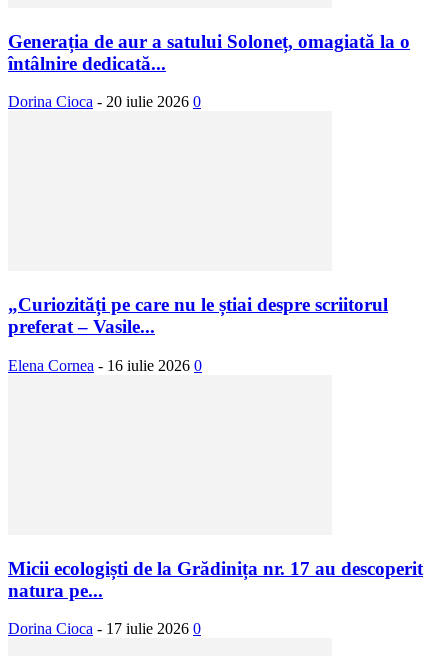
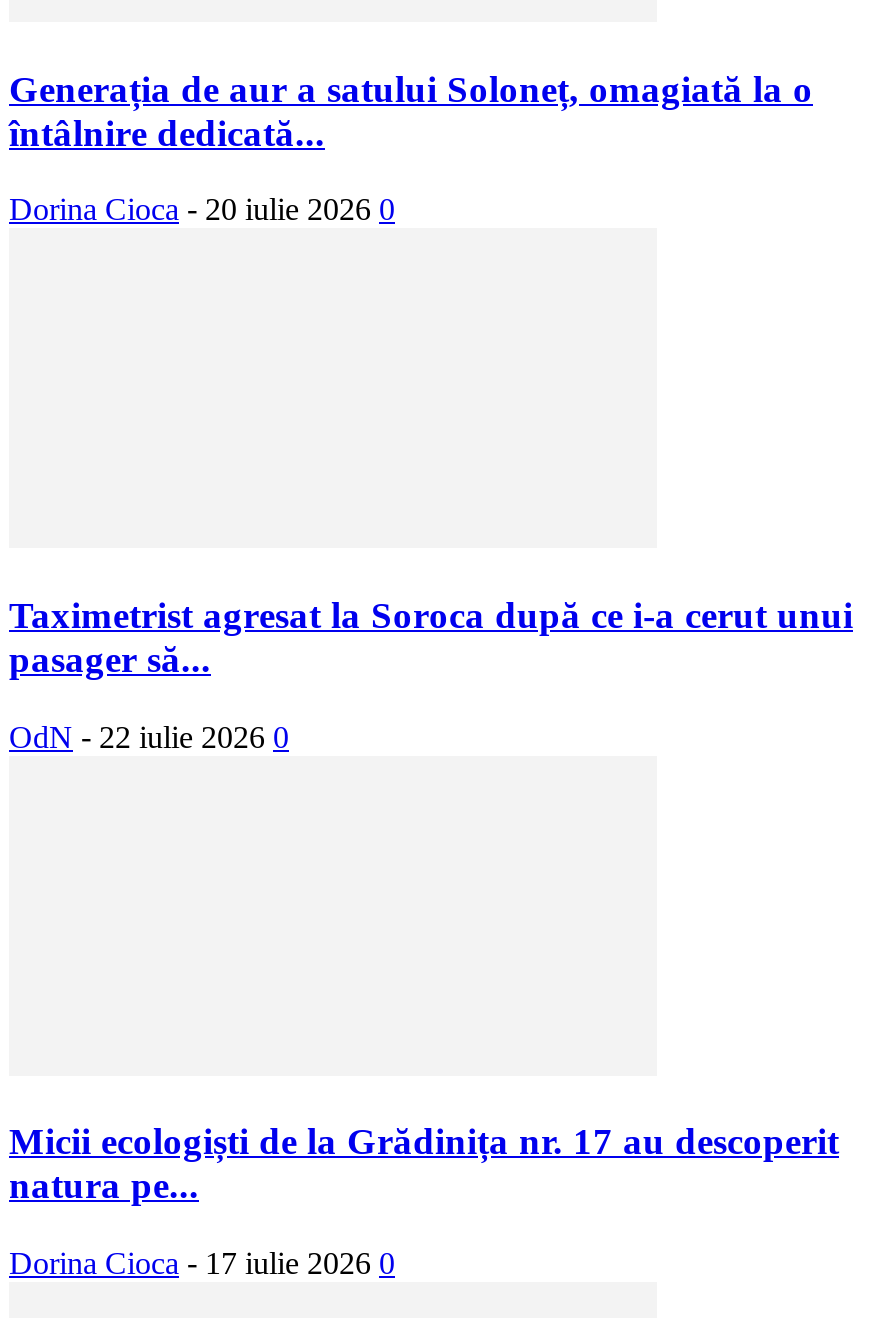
[8,294,388,337] „Curiozități pe care nu le știai despre scriitorul | preferat – Vasile... -> [9,594,853,680] Taximetrist agresat la Soroca după ce i-a cerut unui | pasager să...
[8,357,202,374] Elena Cornea - 16 iulie 2026 0 -> [9,720,289,754] OdN - 22 iulie 2026 0

